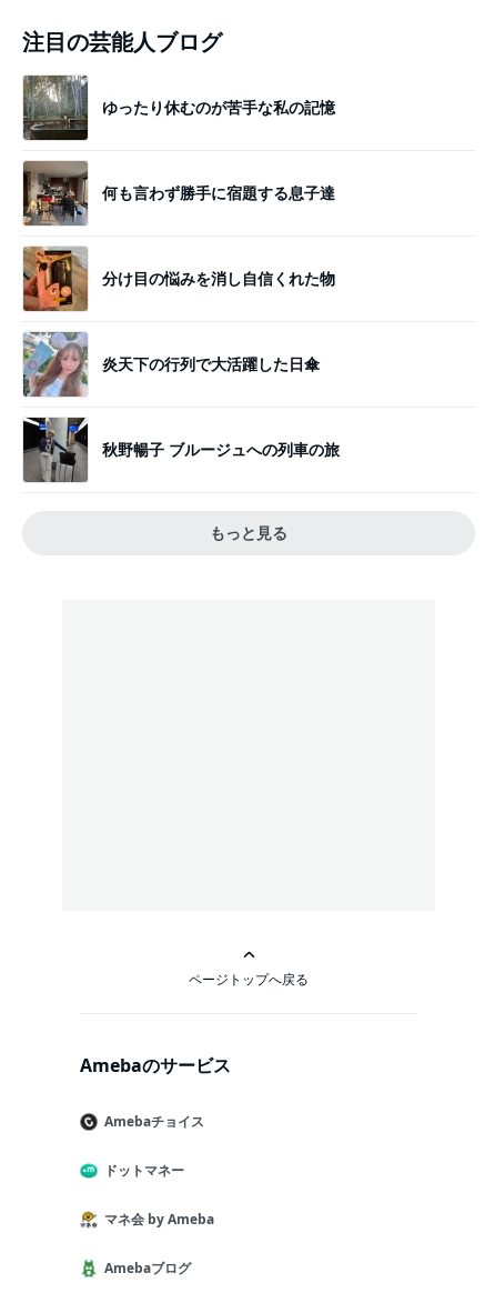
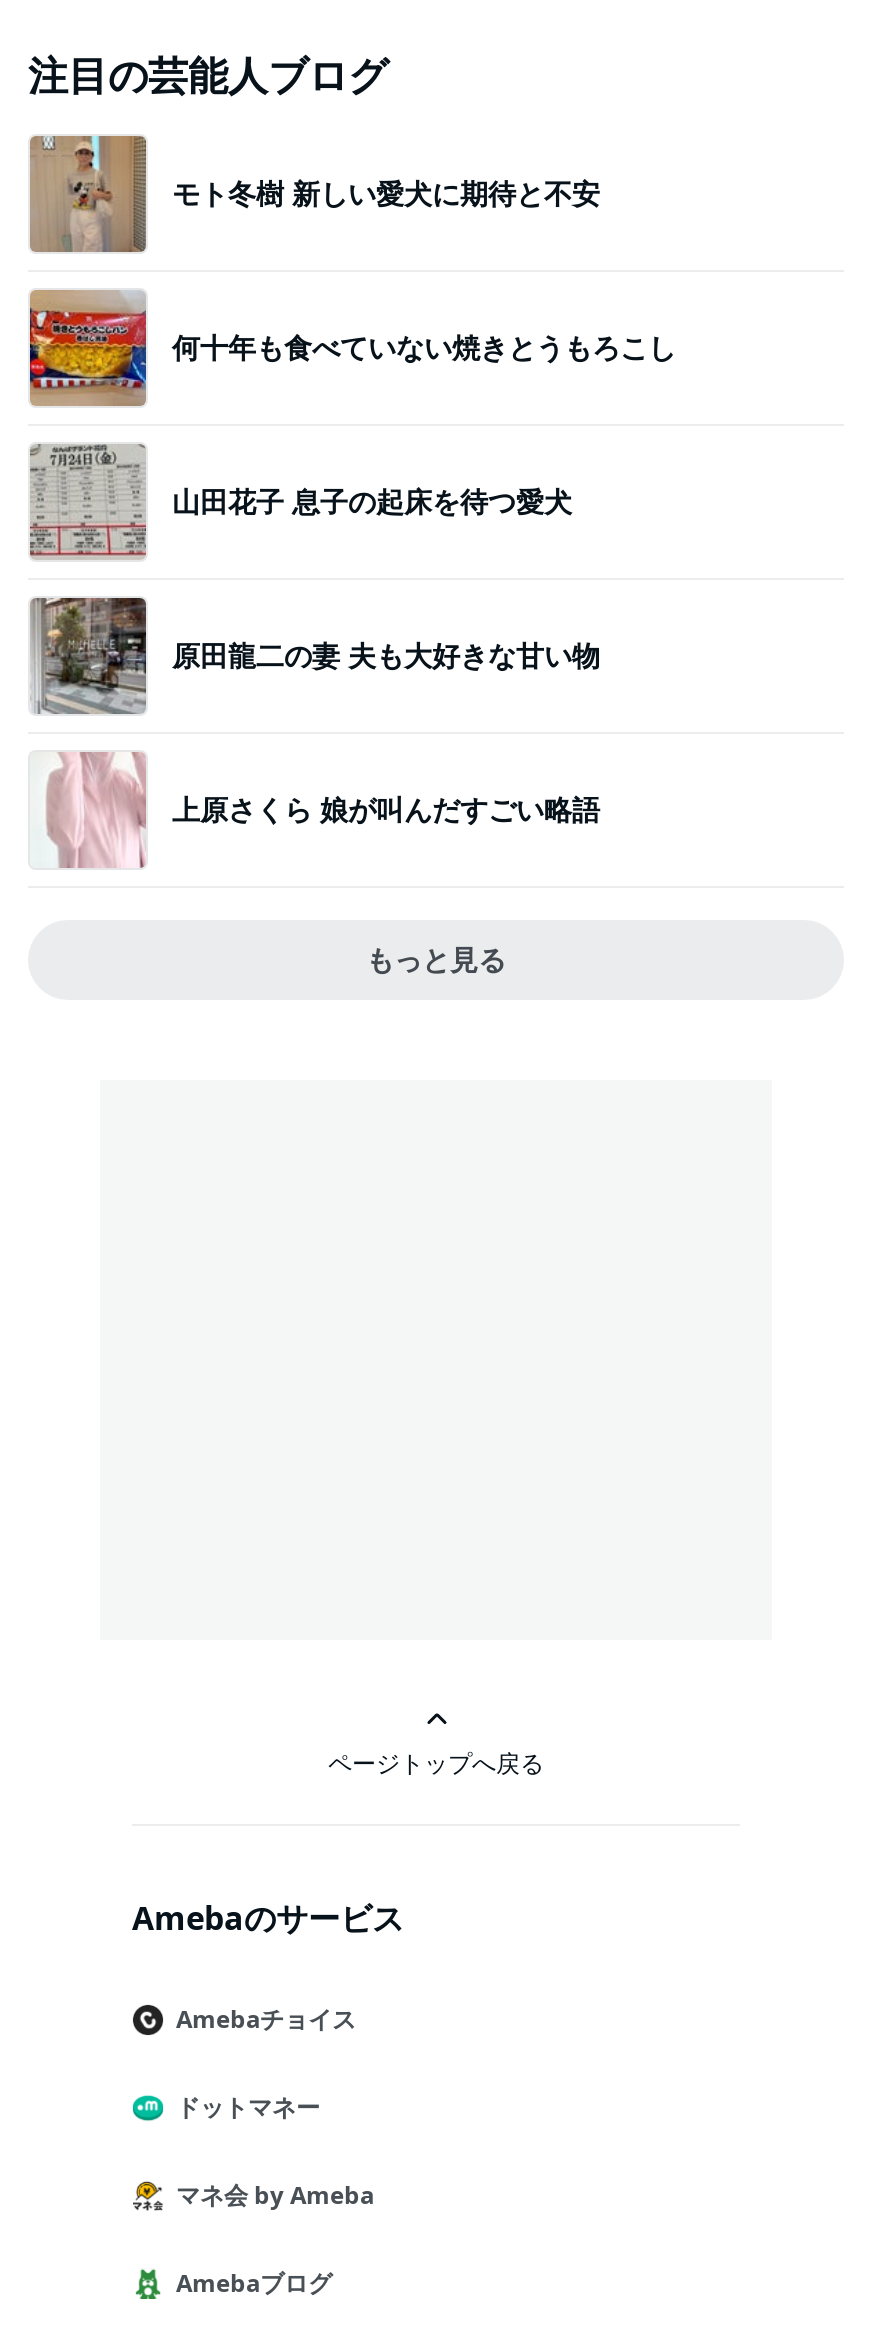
[22,76,335,141] [image] | ゆったり休むのが苦手な私の記憶 -> [28,134,600,254] [image] | モト冬樹 新しい愛犬に期待と不安
[22,161,335,227] [image] | 何も言わず勝手に宿題する息子達 -> [28,290,676,408] [image] | 何十年も食べていない焼きとうもろこし
[23,247,335,312] [image] | 分け目の悩みを消し自信くれた物 -> [28,444,572,560] [image] | 山田花子 息子の起床を待つ愛犬
[22,331,320,397] [image] | 炎天下の行列で大活躍した日傘 -> [30,596,600,716] [image] | 原田龍二の妻 夫も大好きな甘い物
[22,417,340,483] [image] | 秋野暢子 ブルージュへの列車の旅 -> [30,750,600,870] [image] | 上原さくら 娘が叫んだすごい略語

